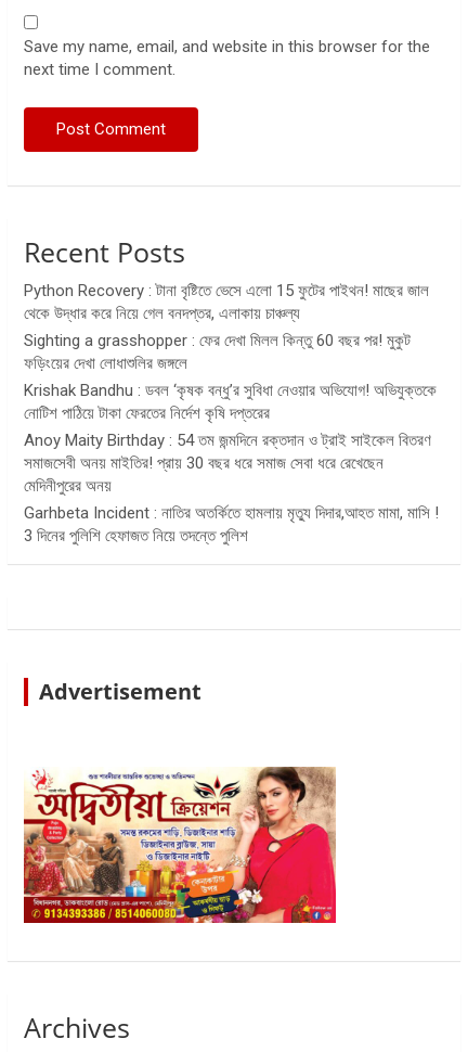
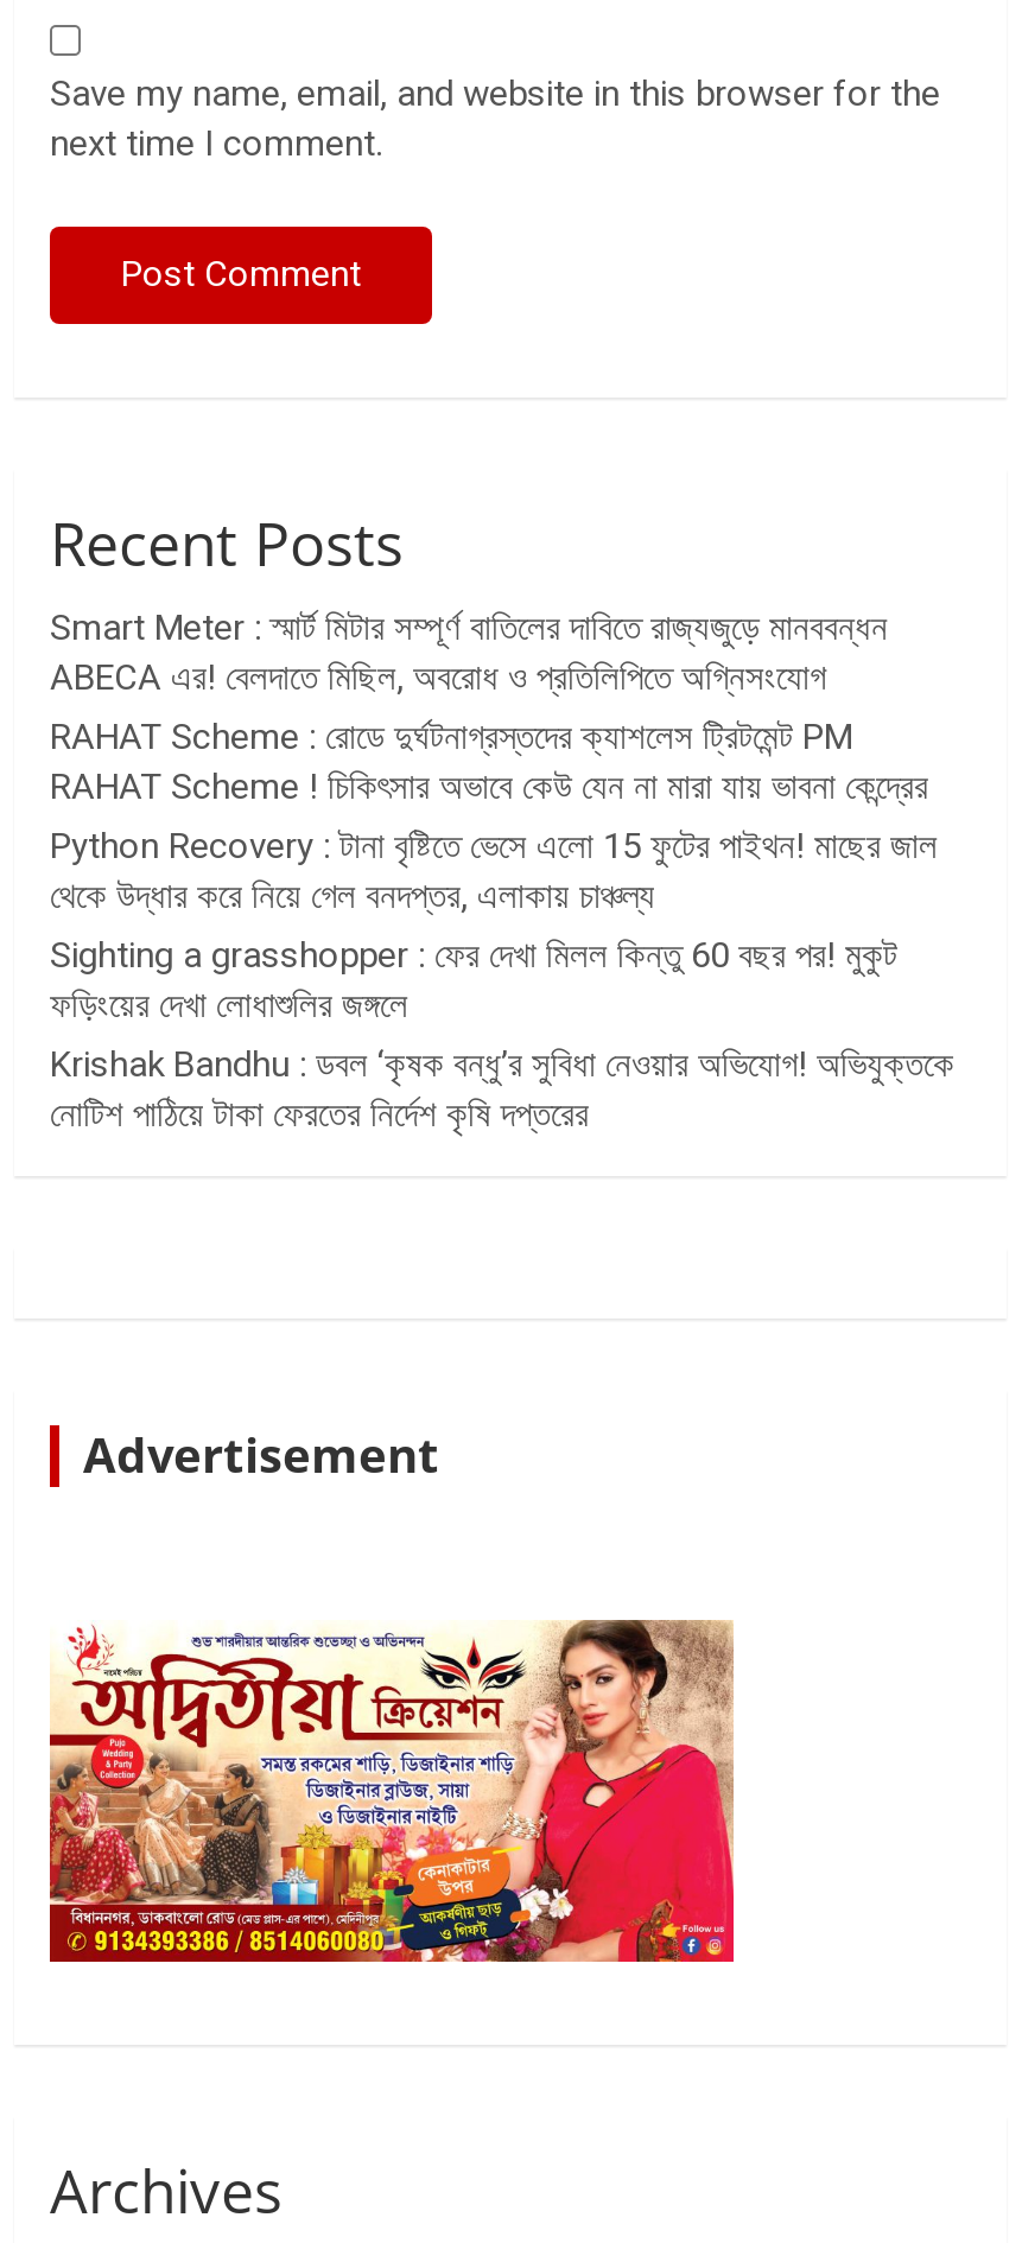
none -> [50,607,928,809] Smart Meter : স্মার্ট মিটার সম্পূর্ণ বাতিলের দাবিতে রাজ্যজুড়ে মানববন্ধন | ABECA এর! বেলদাতে মিছিল, অবরোধ ও প্রতিলিপিতে অগ্নিসংযোগ | RAHAT Scheme : রোডে দুর্ঘটনাগ্রস্তদের ক্যাশলেস ট্রিটমেন্ট PM | RAHAT Scheme ! চিকিৎসার অভাবে কেউ যেন না মারা যায় ভাবনা কেন্দ্রের
moved [24,281,437,423] -> [50,826,954,1137]: Python Recovery : টানা বৃষ্টিতে ভেসে এলো 15 ফুটের পাইথন! মাছের জাল | থেকে উদ্ধার করে নিয়ে গেল বনদপ্তর, এলাকায় চাঞ্চল্য | Sighting a grasshopper : ফের দেখা মিলল কিন্তু 60 বছর পর! মুকুট | ফড়িংয়ের দেখা লোধাশুলির জঙ্গলে | Krishak Bandhu : ডবল ‘কৃষক বন্ধু’র সুবিধা নেওয়ার অভিযোগ! অভিযুক্তকে | নোটিশ পাঠিয়ে টাকা ফেরতের নির্দেশ কৃষি দপ্তরের
[24,431,439,546] Anoy Maity Birthday : 54 তম জন্মদিনে রক্তদান ও ট্রাই সাইকেল বিতরণ | সমাজসেবী অনয় মাইতির! প্রায় 30 বছর ধরে সমাজ সেবা ধরে রেখেছেন | মেদিনীপুরের অনয় | Garhbeta Incident : নাতির অতর্কিতে হামলায় মৃত্যু দিদার,আহত মামা, মাসি ! | 3 দিনের পুলিশি হেফাজত নিয়ে তদন্তে পুলিশ -> none

